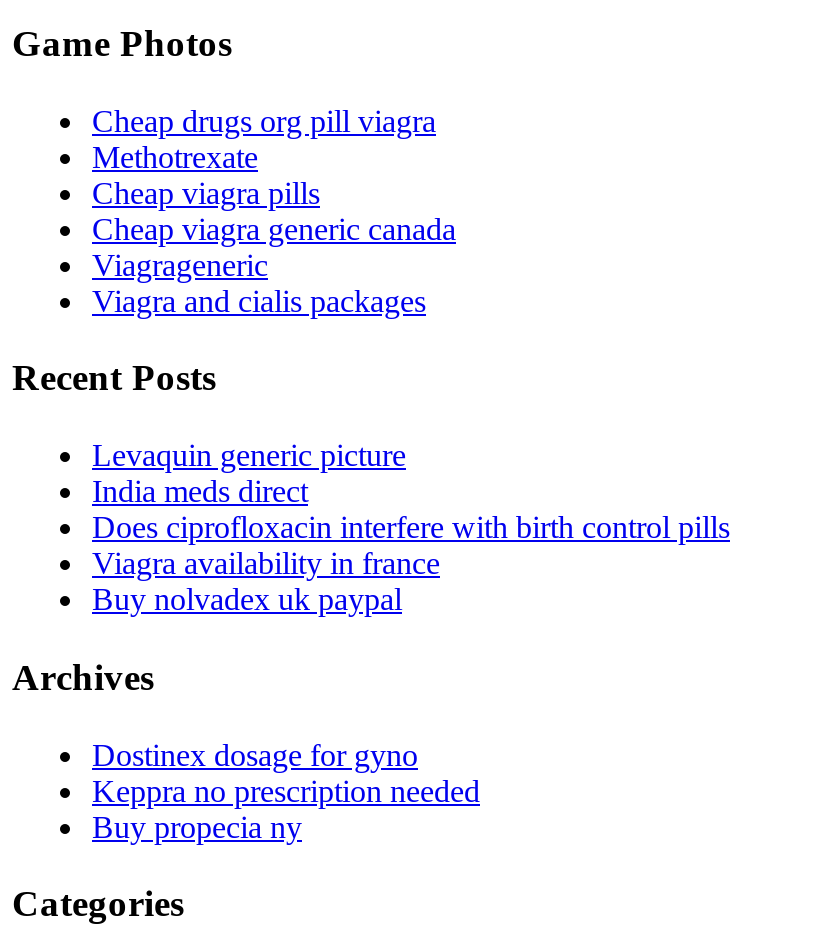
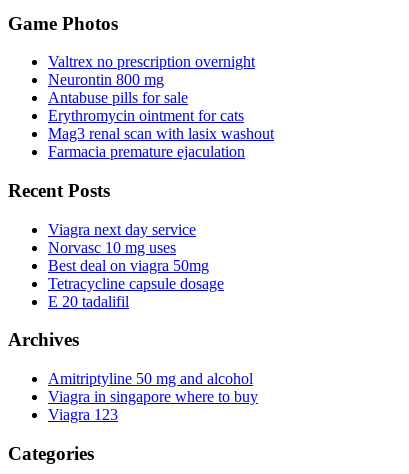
[92,103,456,317] Cheap drugs org pill viagra | Methotrexate | Cheap viagra pills | Cheap viagra generic canada | Viagrageneric | Viagra and cialis packages -> [48,53,274,160] Valtrex no prescription overnight | Neurontin 800 mg | Antabuse pills for sale | Erythromycin ointment for cats | Mag3 renal scan with lasix washout | Farmacia premature ejaculation
[92,438,730,616] Levaquin generic picture | India meds direct | Does ciprofloxacin interfere with birth control pills | Viagra availability in france | Buy nolvadex uk paypal -> [48,221,224,310] Viagra next day service | Norvasc 10 mg uses | Best deal on viagra 50mg | Tetracycline capsule dosage | E 20 tadalifil
[92,737,480,843] Dostinex dosage for gyno | Keppra no prescription needed | Buy propecia ny -> [48,370,258,423] Amitriptyline 50 mg and alcohol | Viagra in singapore where to buy | Viagra 123

